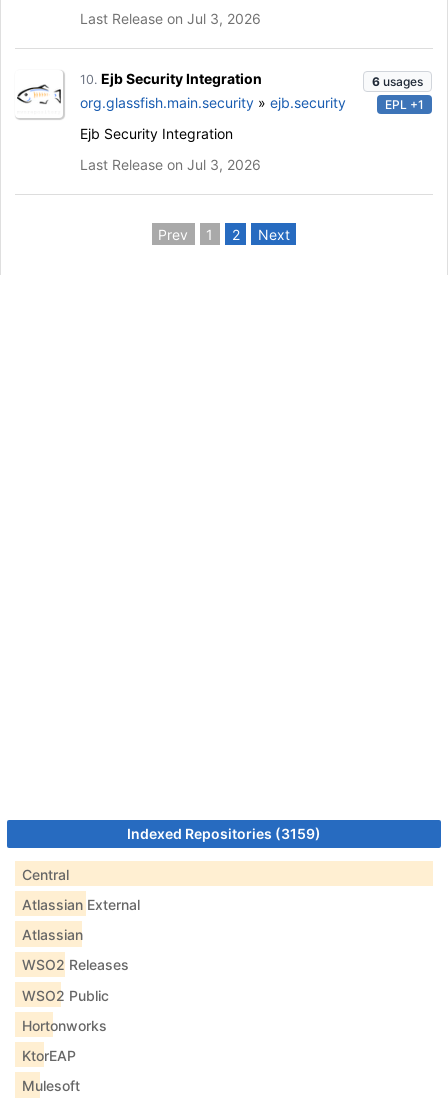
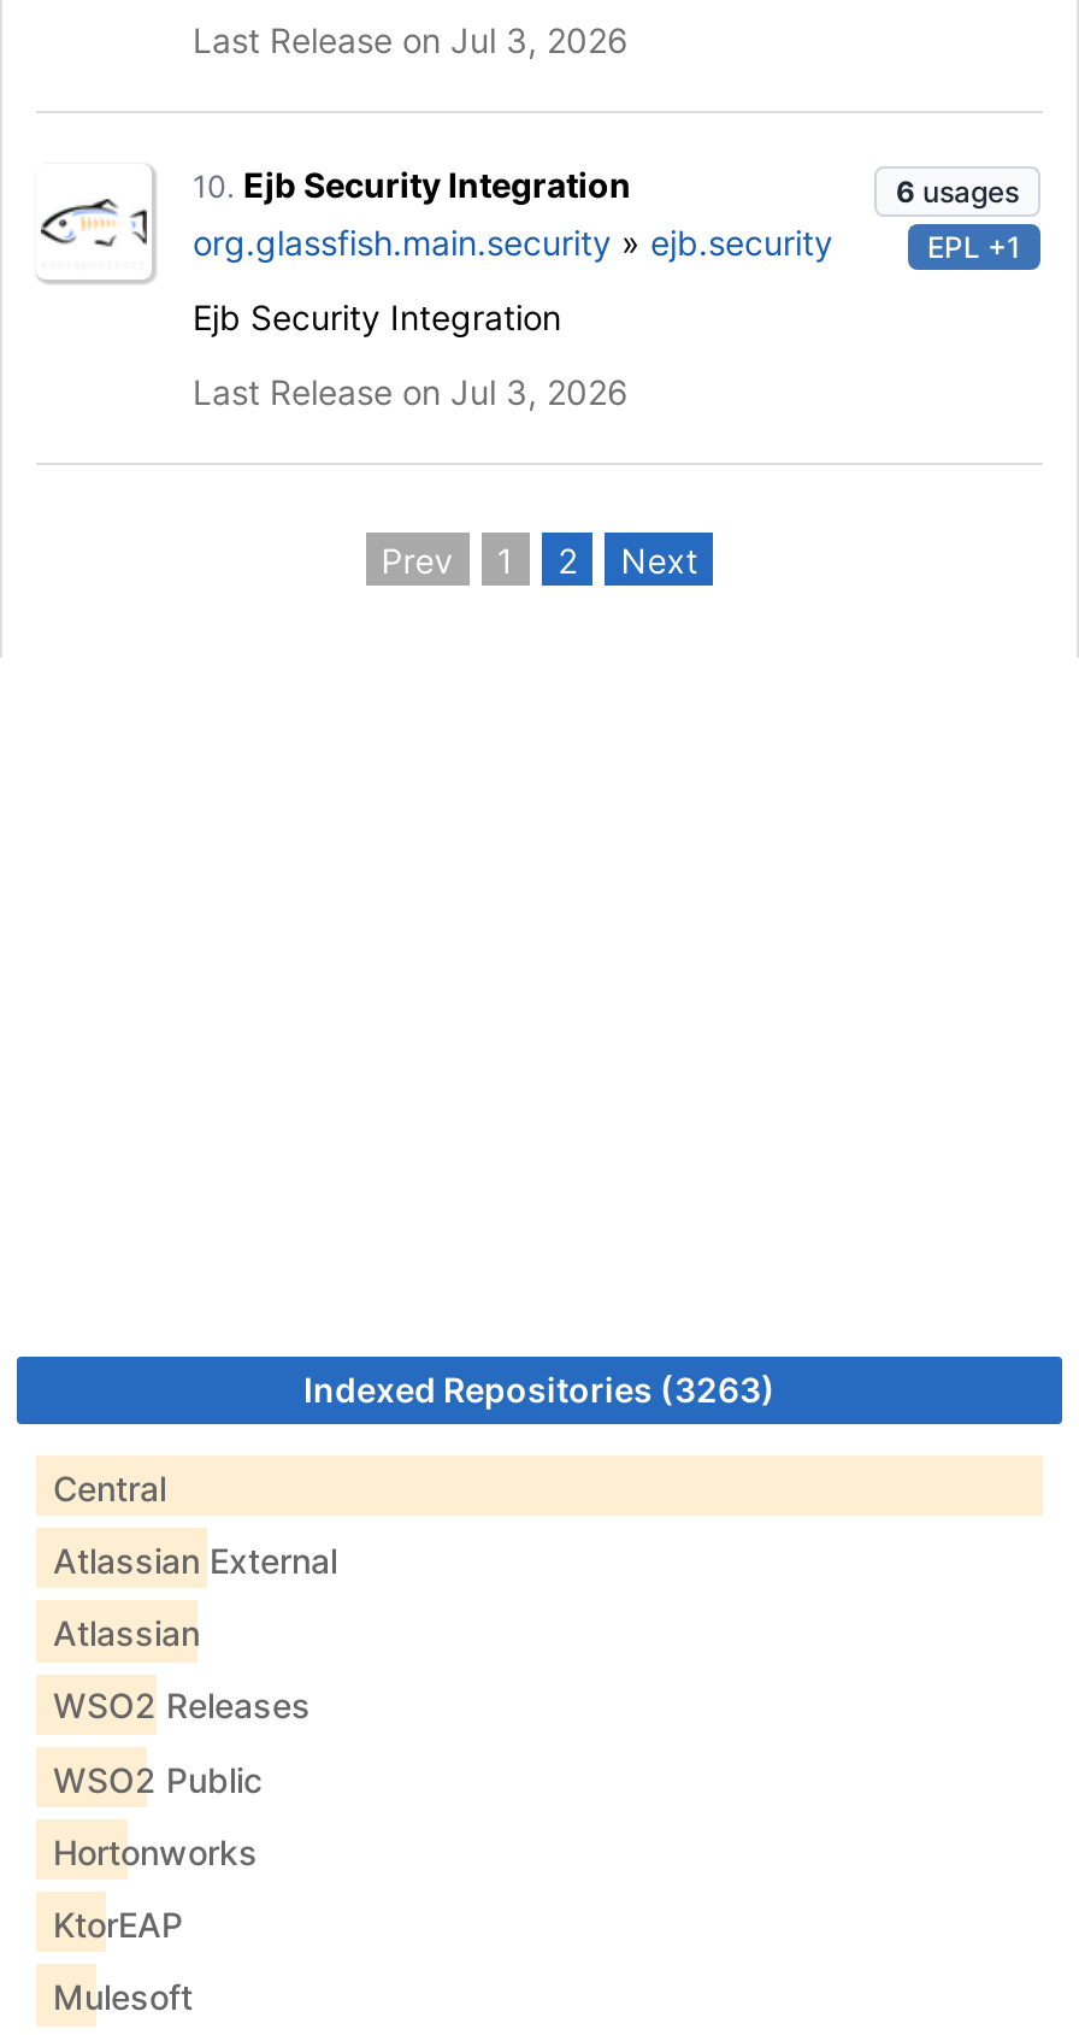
[127,825,321,842] Indexed Repositories (3159) -> [303,1369,776,1410] Indexed Repositories (3263)

